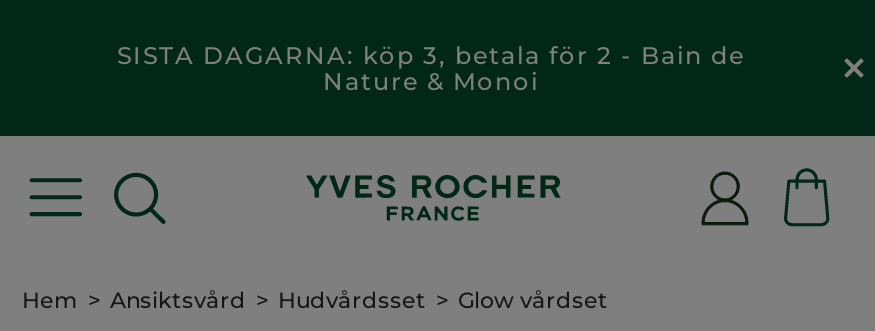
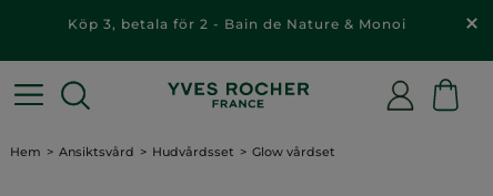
[117,40,745,96] SISTA DAGARNA: köp 3, betala för 2 - Bain de | Nature & Monoi -> [68,15,406,32] Köp 3, betala för 2 - Bain de Nature & Monoi

